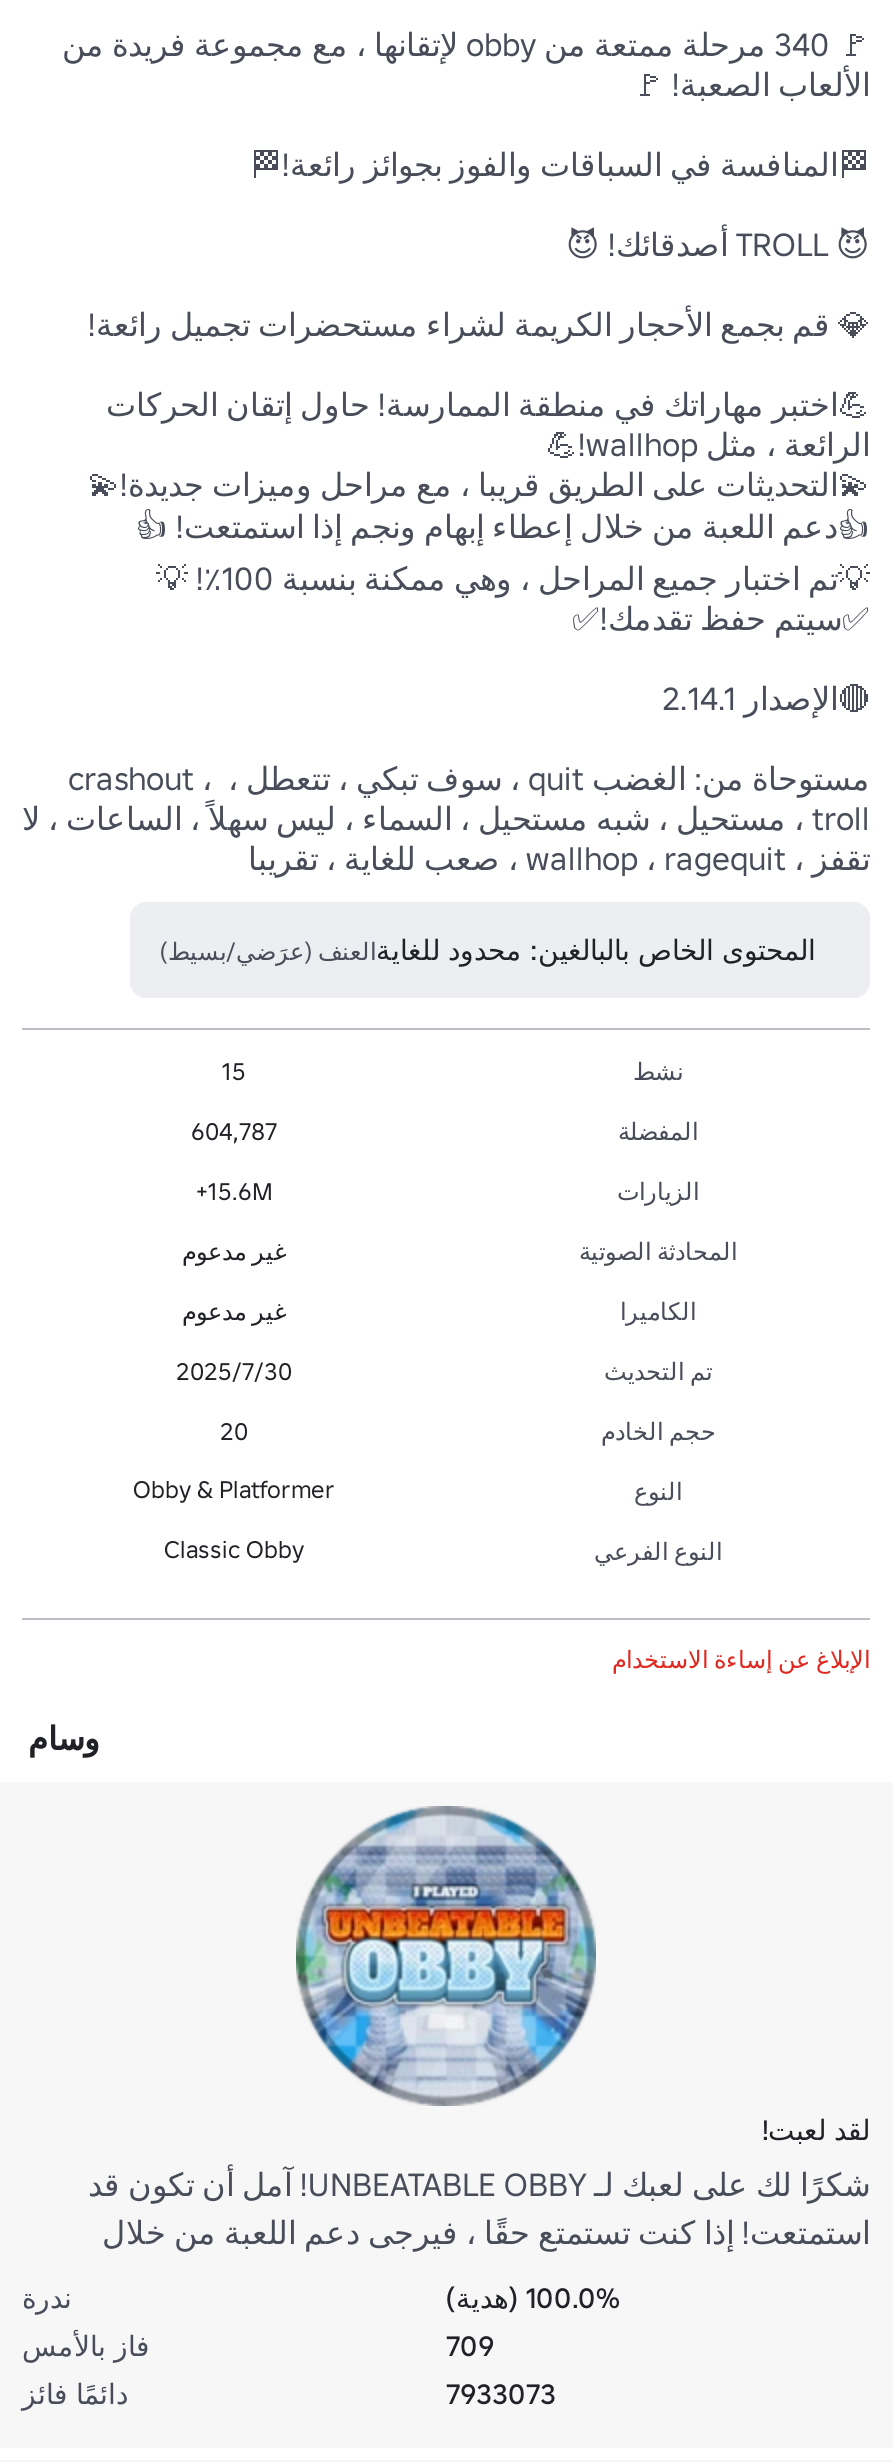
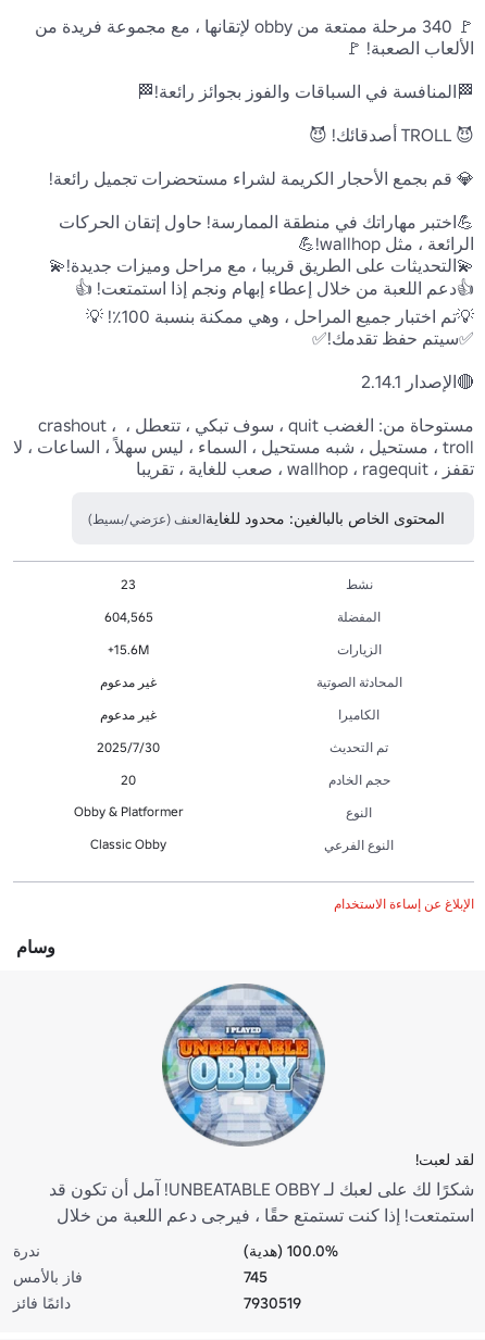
[222,1055,246,1085] 15 -> [121,575,136,592] 23
[191,1115,277,1145] 604,787 -> [104,608,153,624] 604,565
[446,2327,494,2363] 709 -> [244,1267,268,1286] 745
[446,2375,556,2411] 7933073 -> [244,1293,301,1312] 7930519

